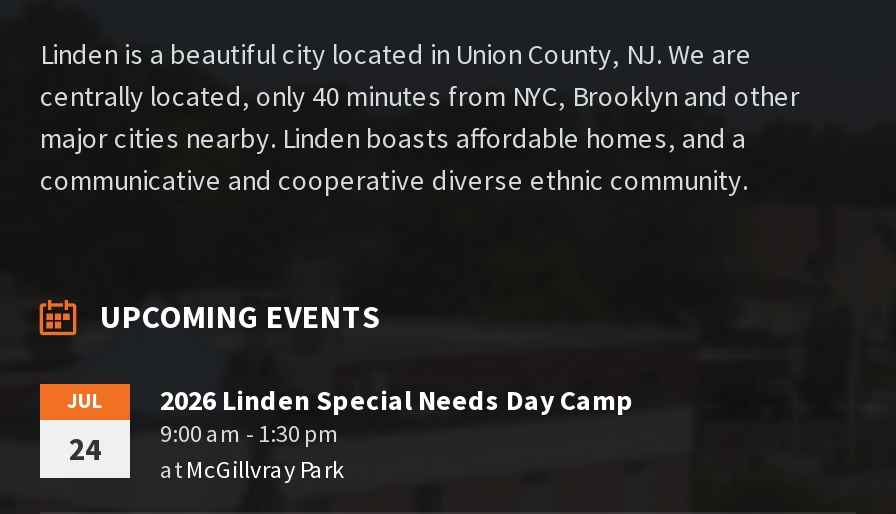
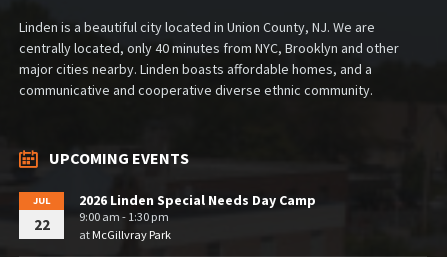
[69,418,340,468] 24 9:00 am - 1:30 pm -> [33,209,169,234] 22 9:00 am - 1:30 pm

